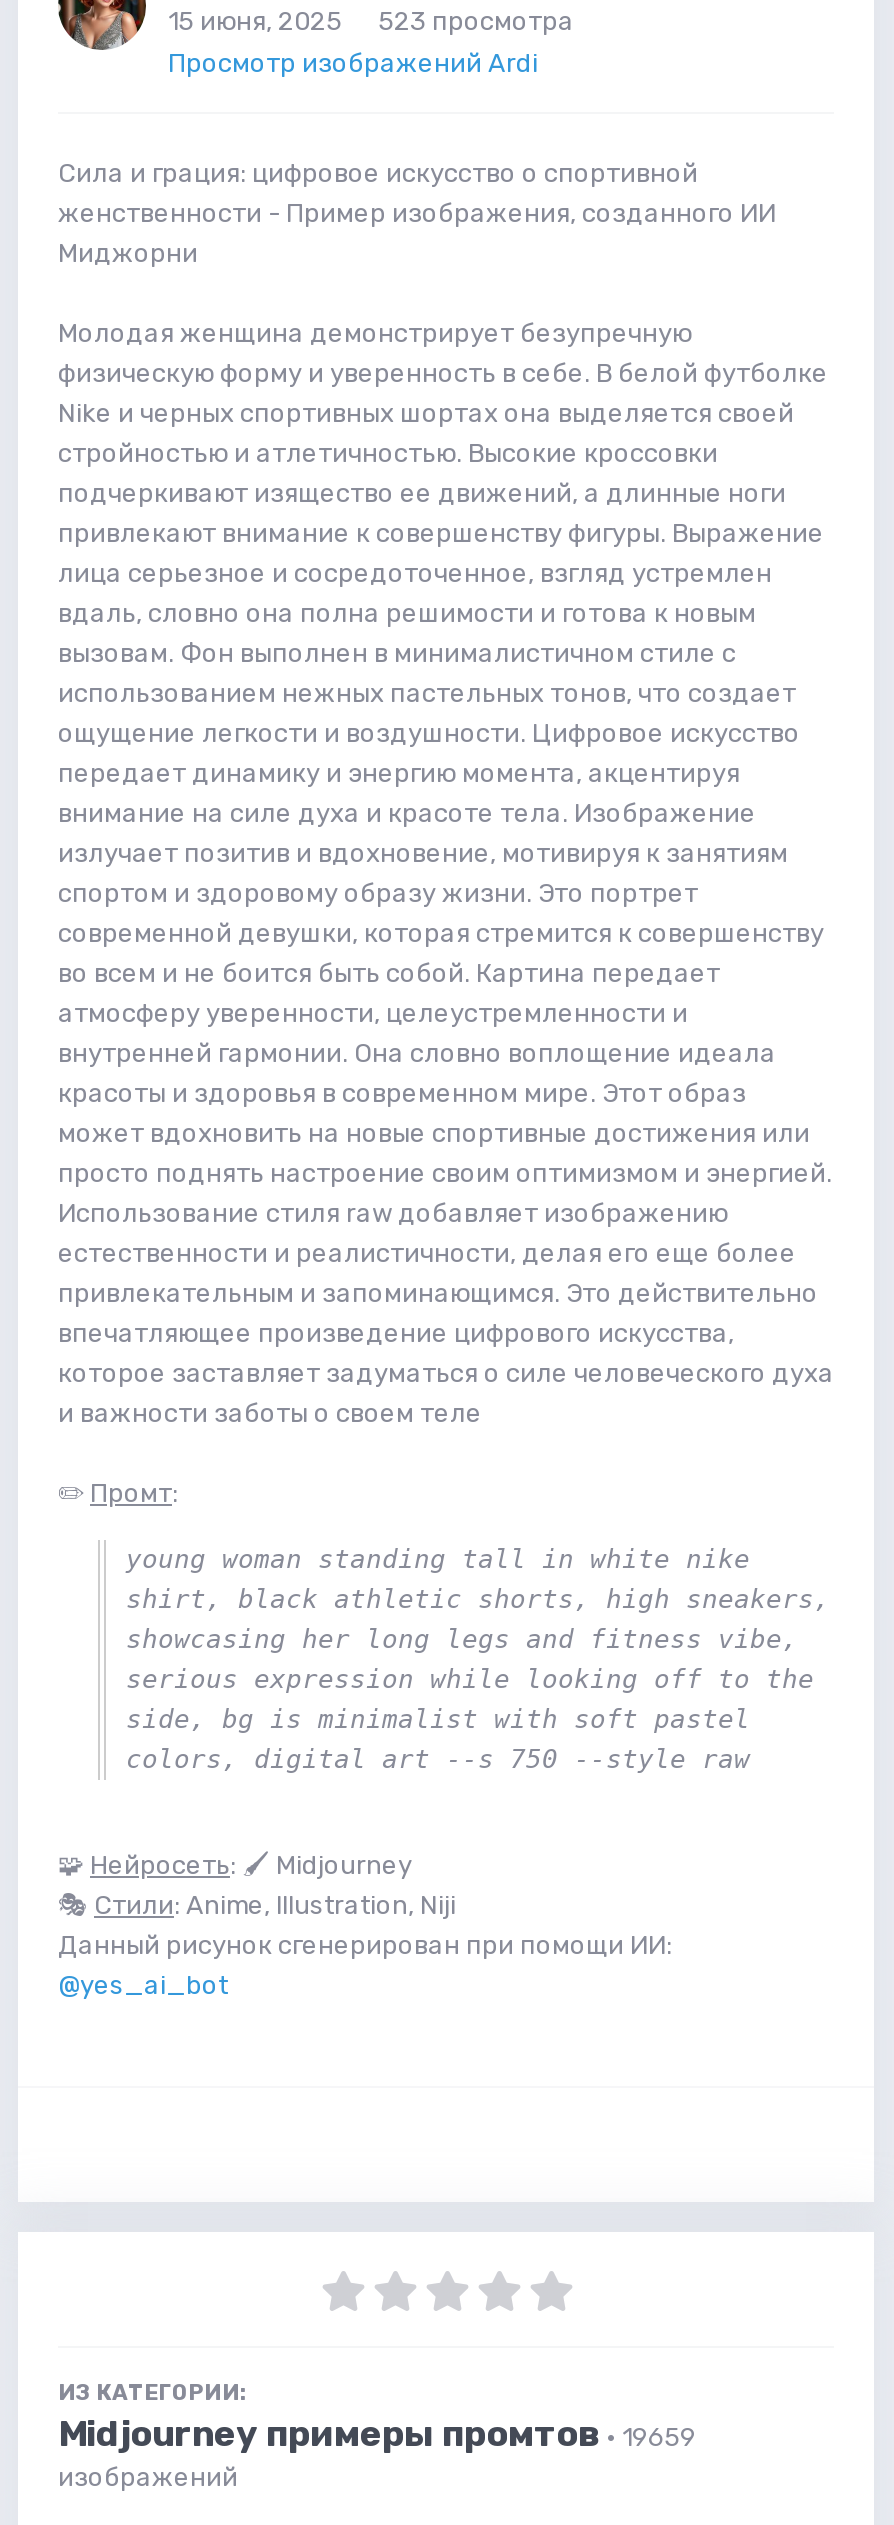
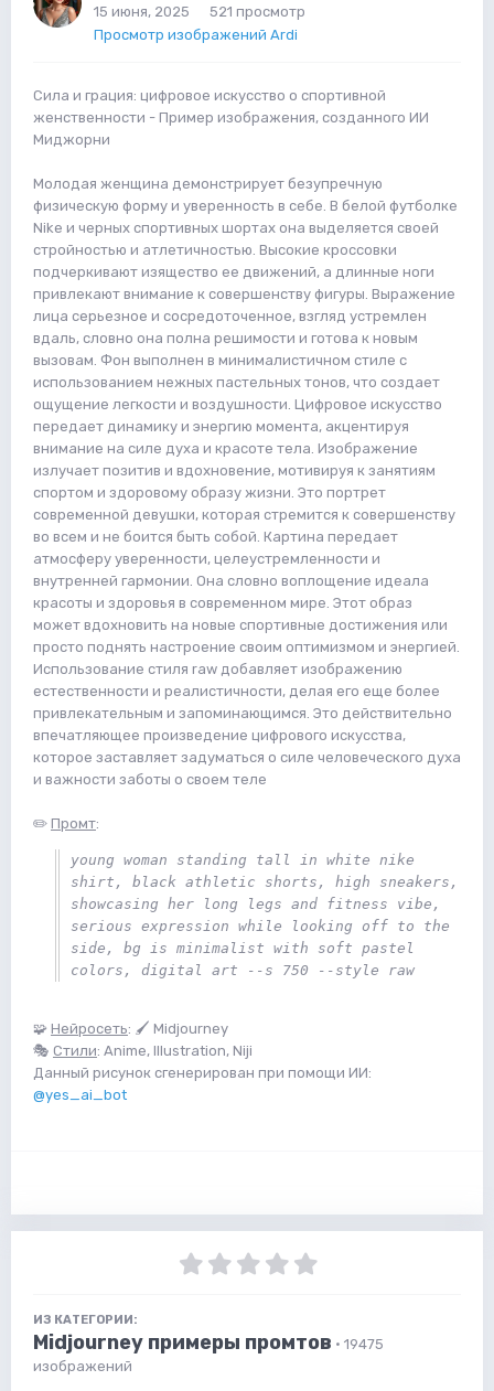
[168,7,574,37] 15 июня, 2025 523 просмотра -> [94,4,305,20] 15 июня, 2025 521 просмотр
[58,2411,696,2455] Midjourney примеры промтов · 19659 -> [33,1330,384,1354] Midjourney примеры промтов · 19475

